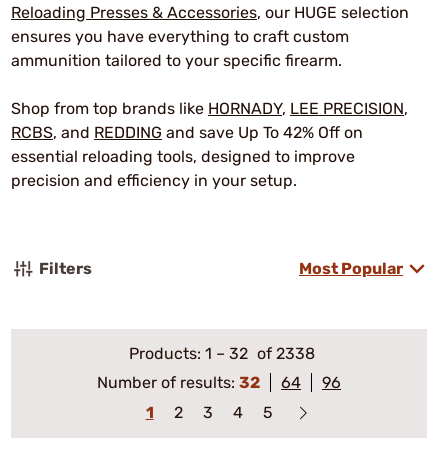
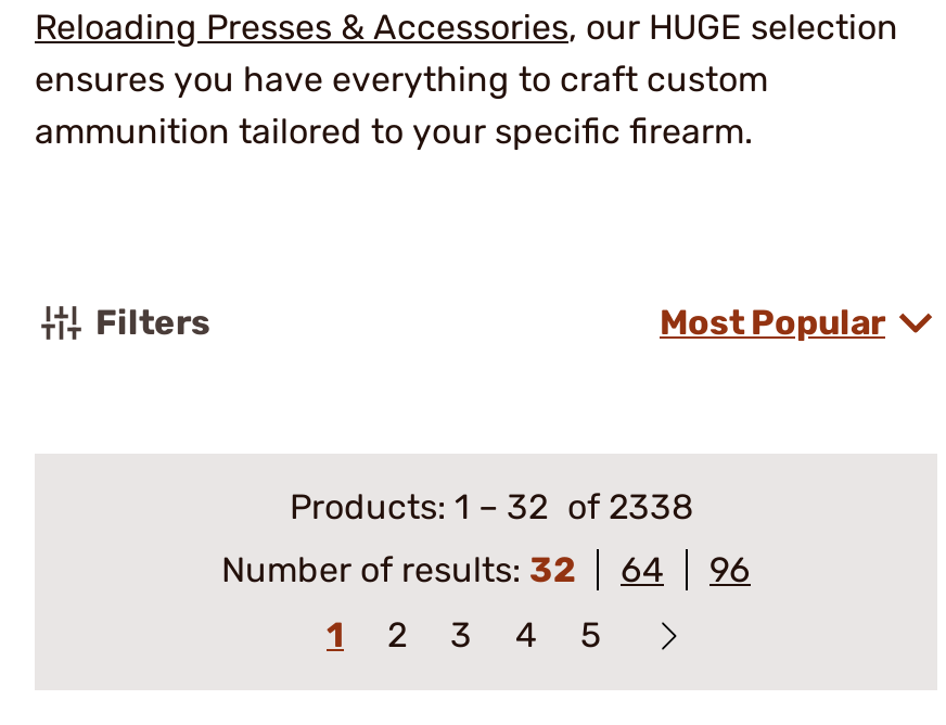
[11,99,408,190] Shop from top brands like HORNADY, LEE PRECISION, | RCBS, and REDDING and save Up To 42% Off on | essential reloading tools, designed to improve | precision and efficiency in your setup. -> none

